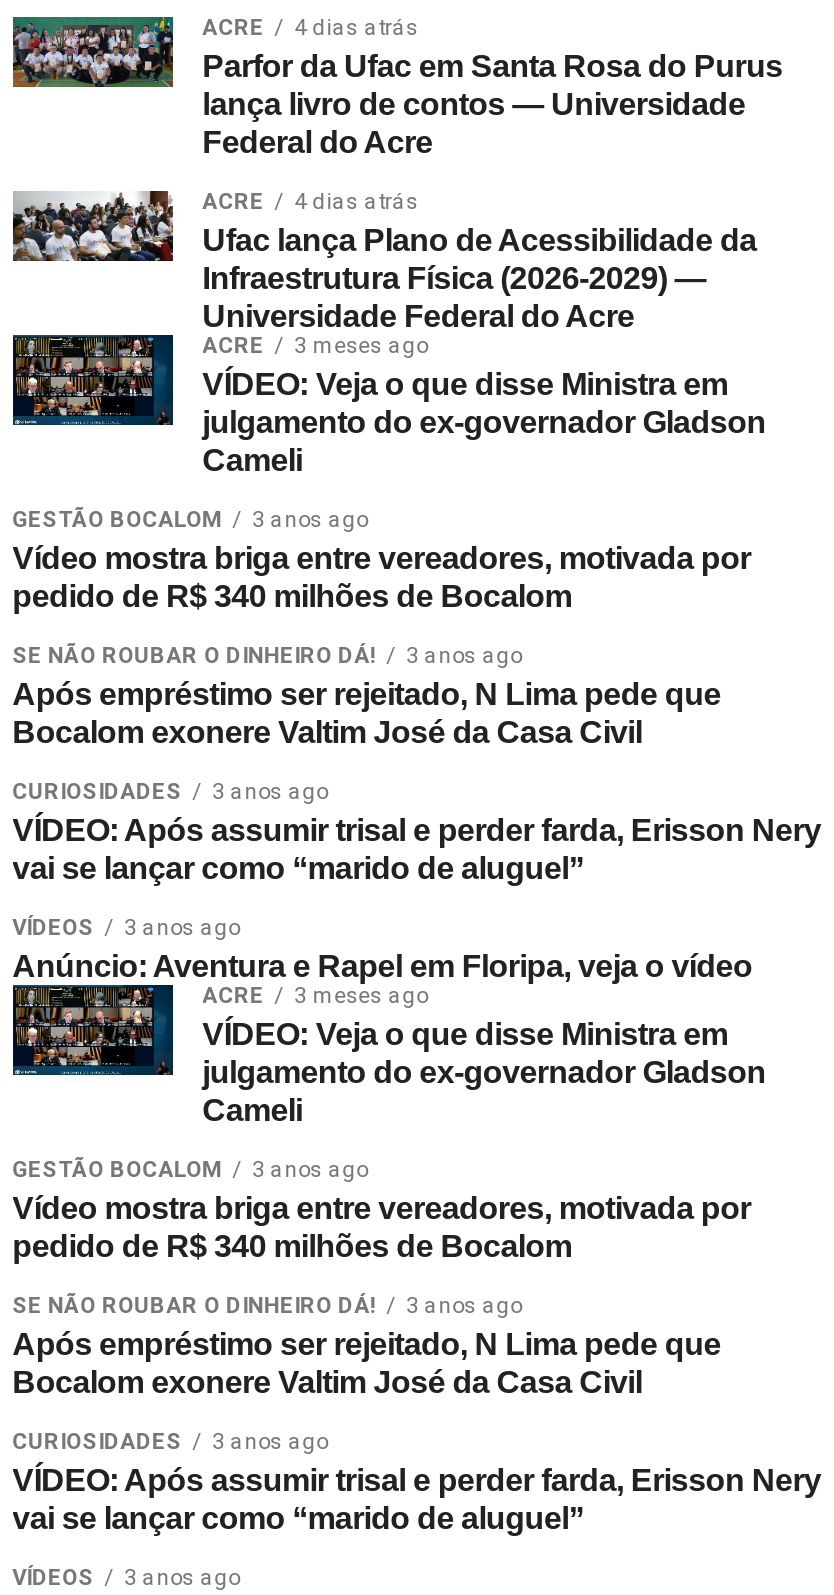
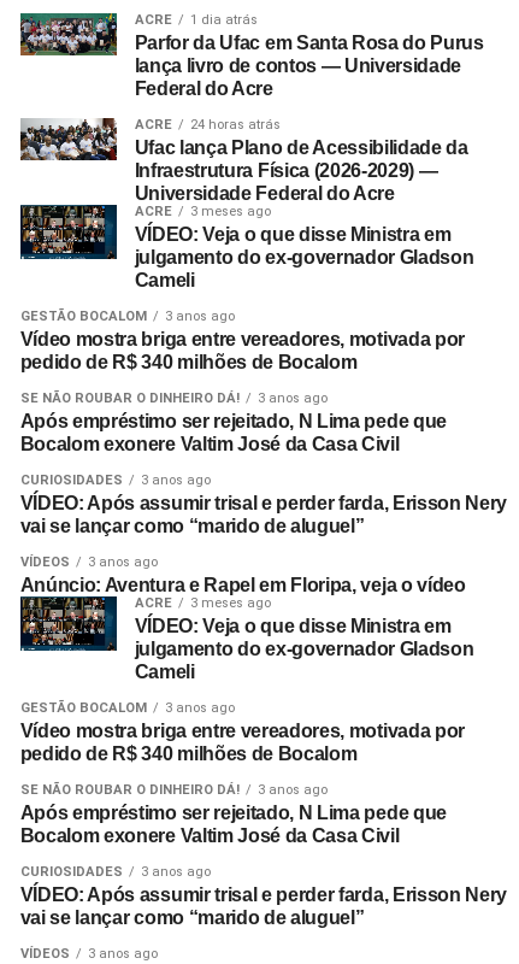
[202,15,418,41] ACRE 4 dias atrás -> [135,12,257,28] ACRE 1 dia atrás
[202,189,418,215] ACRE 4 dias atrás -> [135,117,280,133] ACRE 24 horas atrás

